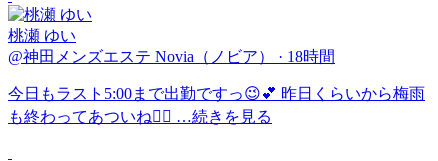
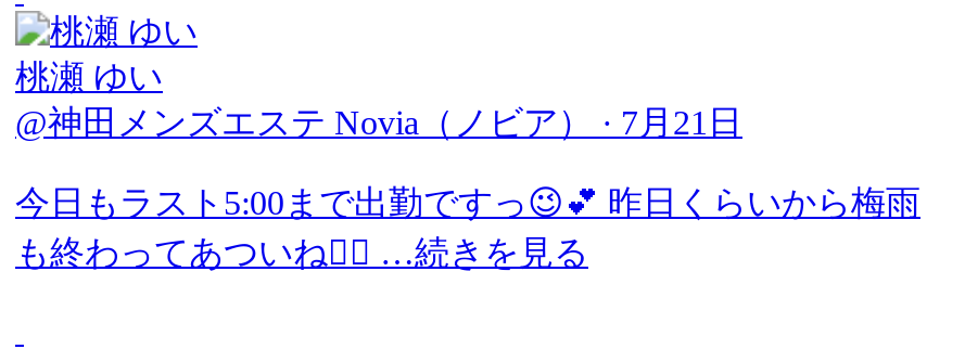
[8,48,335,65] @神田メンズエステ Novia（ノビア） · 18時間 -> [15,103,742,140] @神田メンズエステ Novia（ノビア） · 7月21日

